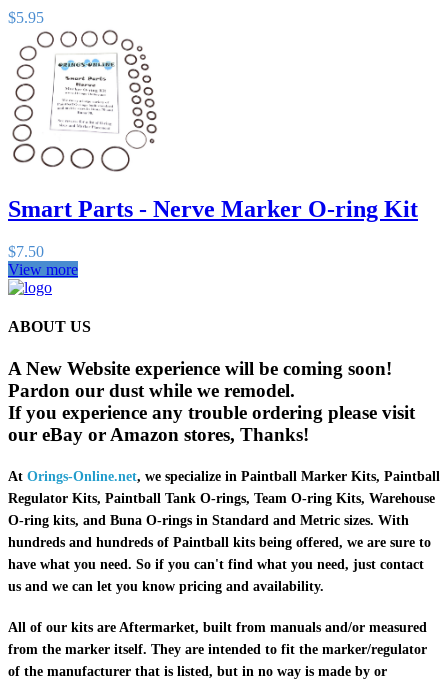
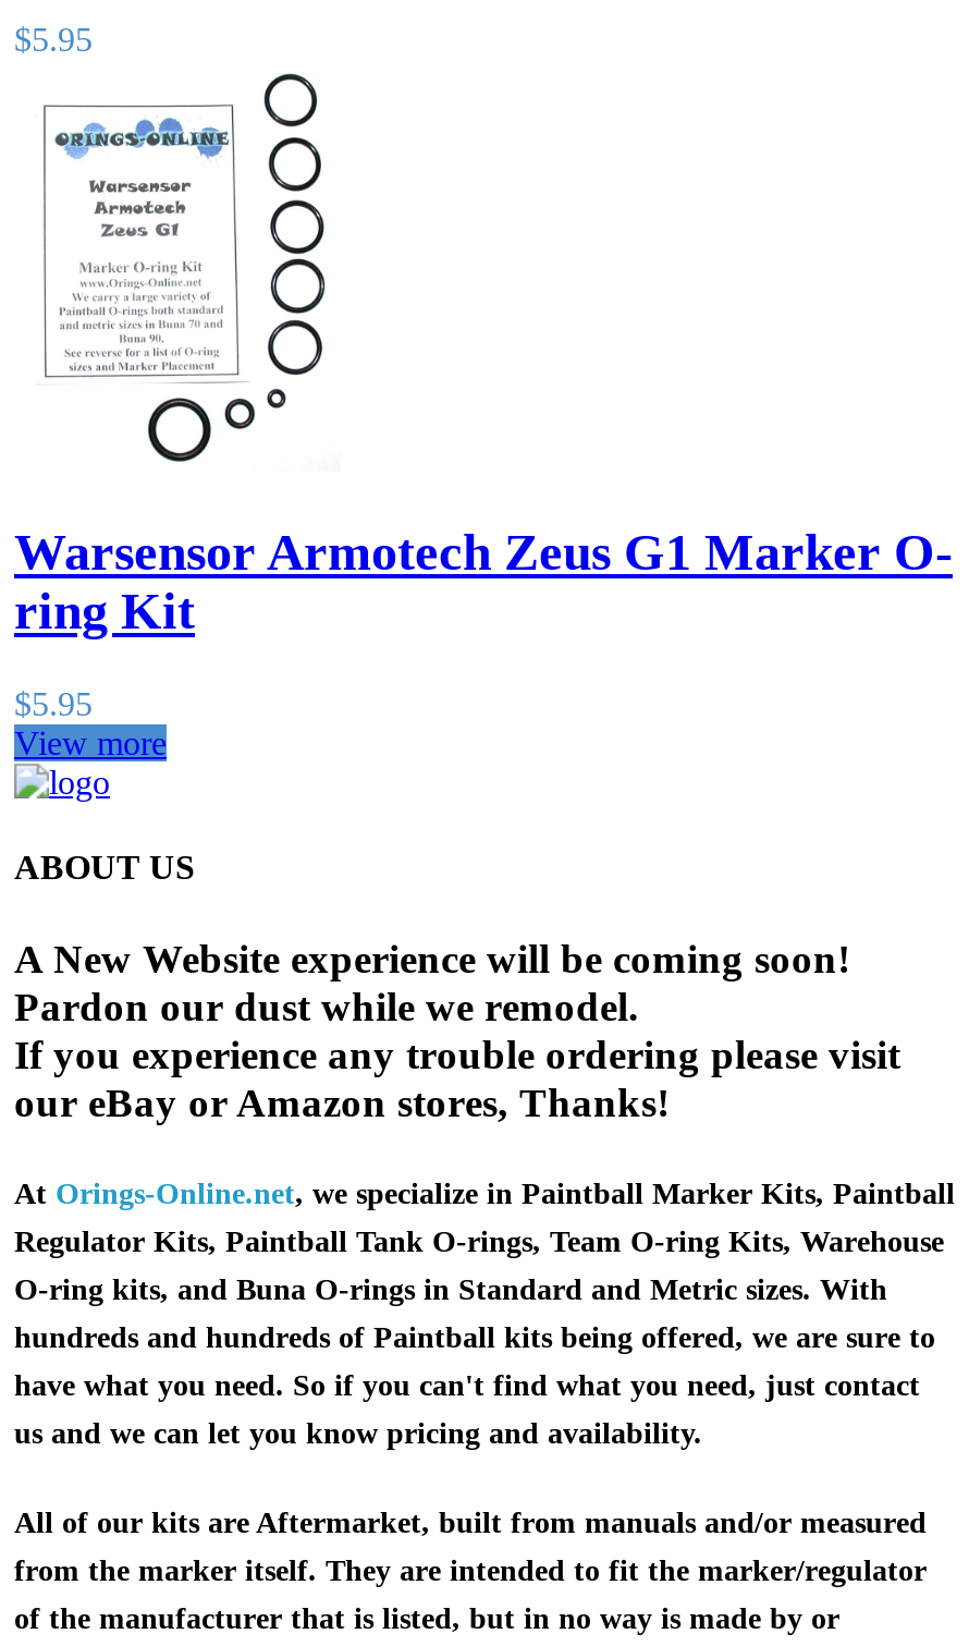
[11,30,158,162] [image] -> [34,71,328,413] [image]
[8,196,418,222] Smart Parts - Nerve Marker O-ring Kit -> [14,524,953,640] Warsensor Armotech Zeus G1 Marker O- | ring Kit
[8,243,44,260] $7.50 -> [14,685,93,722] $5.95

